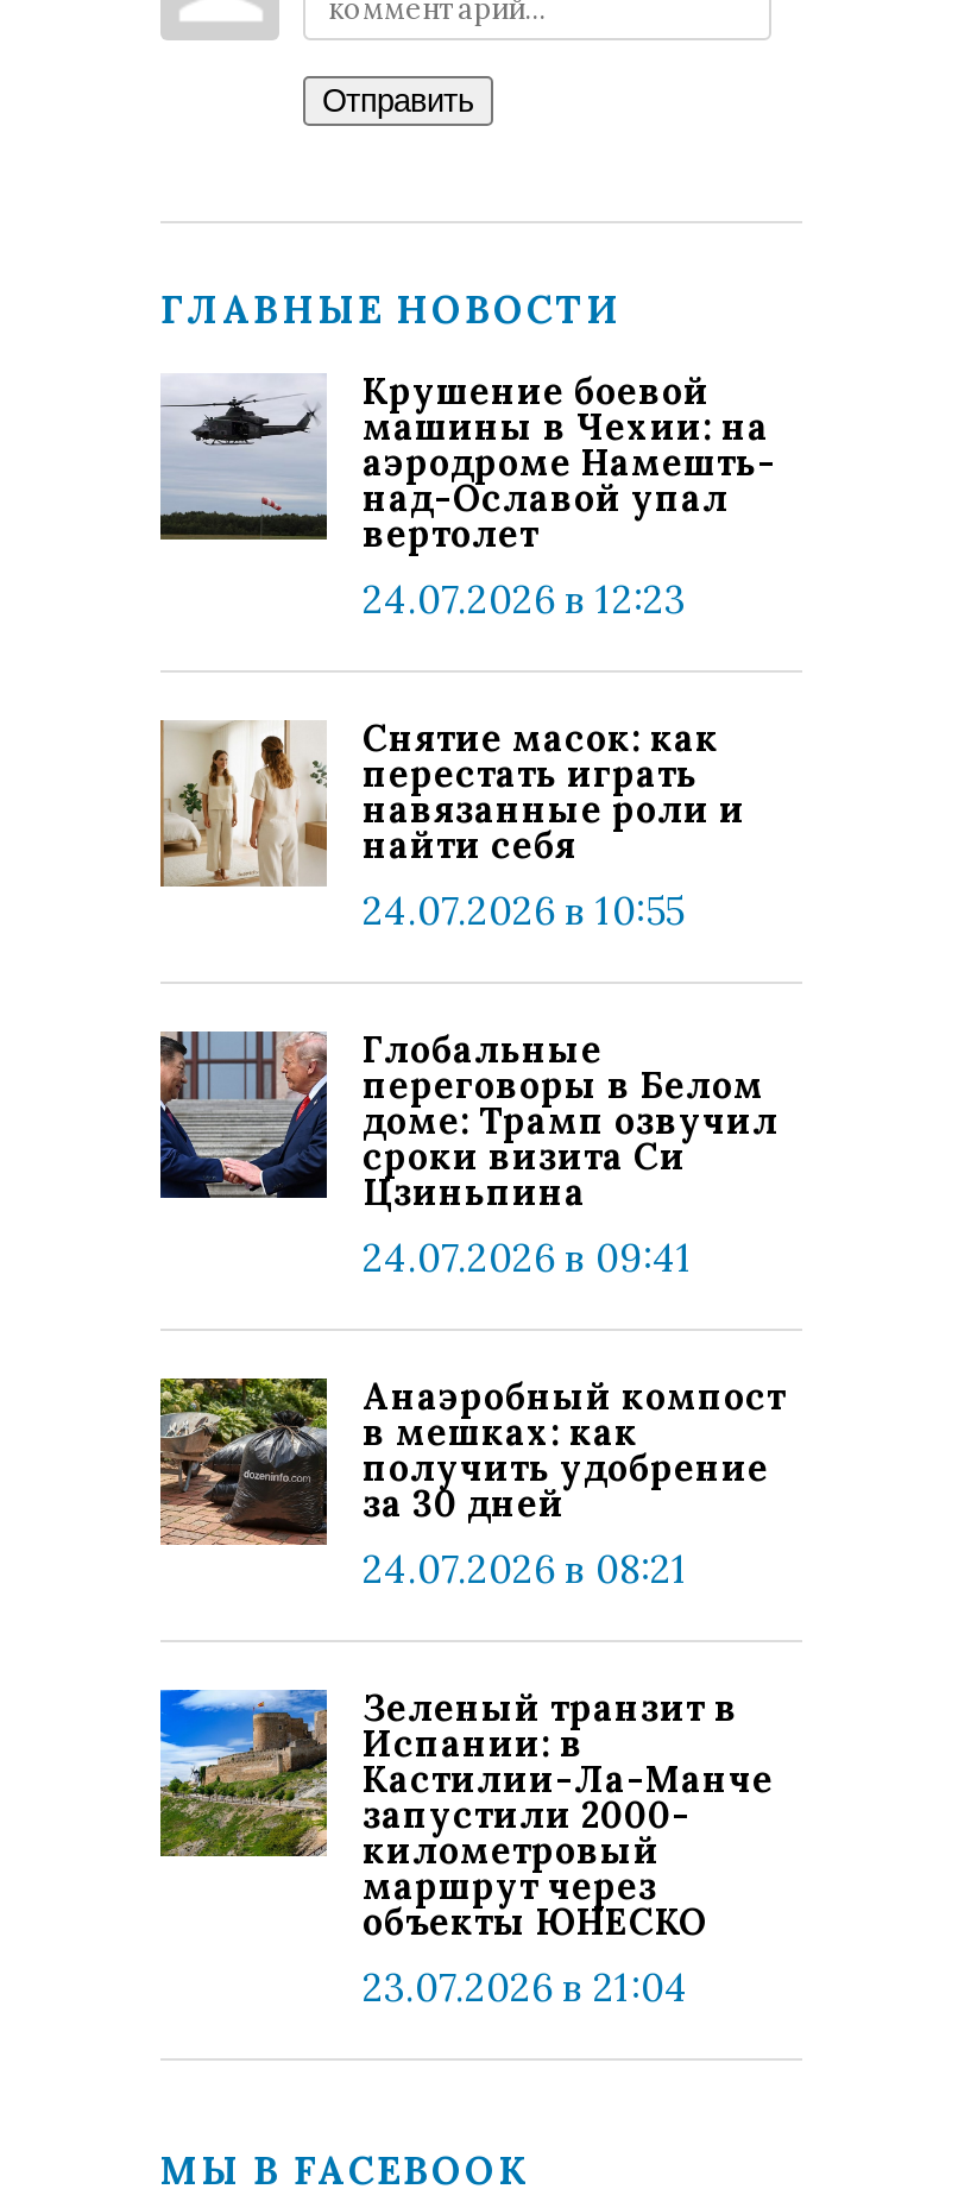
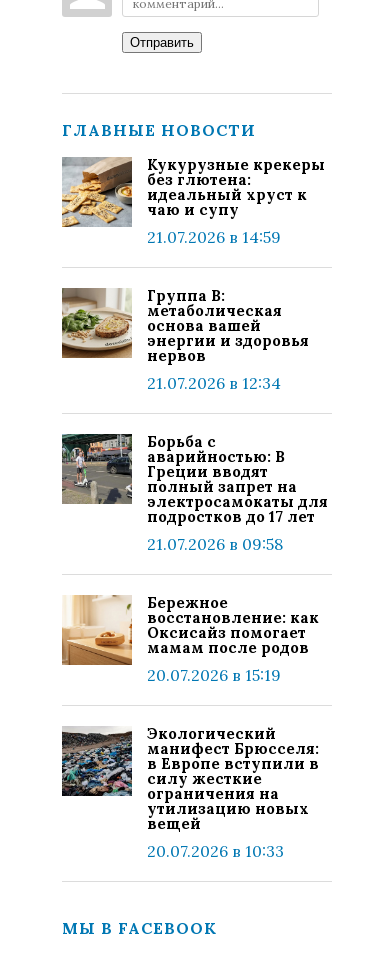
[158,368,776,623] [image] | Крушение боевой | машины в Чехии: на | аэродроме Намешть- | над-Ославой упал | вертолет | 24.07.2026 в 12:23 -> [61,155,325,247] [image] | Кукурузные крекеры | без глютена: | идеальный хруст к | чаю и супу | 21.07.2026 в 14:59
[158,685,745,934] [image] | Снятие масок: как | перестать играть | навязанные роли и | найти себя | 24.07.2026 в 10:55 -> [61,286,309,393] [image] | Группа В: | метаболическая | основа вашей | энергии и здоровья | нервов | 21.07.2026 в 12:34
[158,1027,779,1281] [image] | Глобальные | переговоры в Белом | доме: Трамп озвучил | сроки визита Си | Цзиньпина | 24.07.2026 в 09:41 -> [61,432,328,554] [image] | Борьба с | аварийностью: В | Греции вводят | полный запрет на | электросамокаты для | подростков до 17 лет | 21.07.2026 в 09:58
[158,1374,786,1592] [image] | Анаэробный компост | в мешках: как | получить удобрение | за 30 дней | 24.07.2026 в 08:21 -> [61,593,319,685] [image] | Бережное | восстановление: как | Оксисайз помогает | мамам после родов | 20.07.2026 в 15:19
[158,1685,774,2011] [image] | Зеленый транзит в | Испании: в | Кастилии-Ла-Манче | запустили 2000- | километровый | маршрут через | объекты ЮНЕСКО | 23.07.2026 в 21:04 -> [61,724,319,861] [image] | Экологический | манифест Брюсселя: | в Европе вступили в | силу жесткие | ограничения на | утилизацию новых | вещей | 20.07.2026 в 10:33

